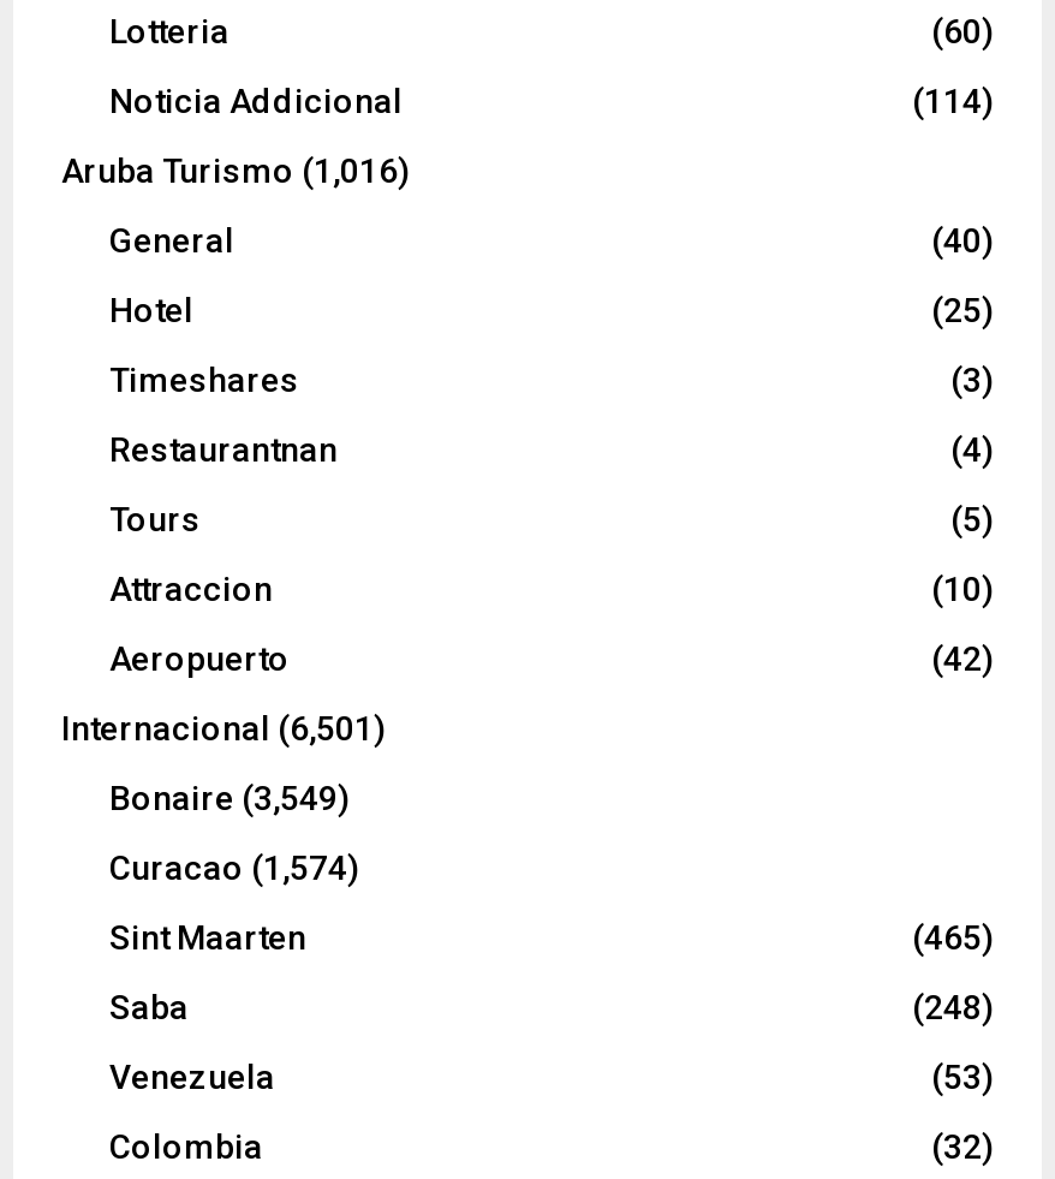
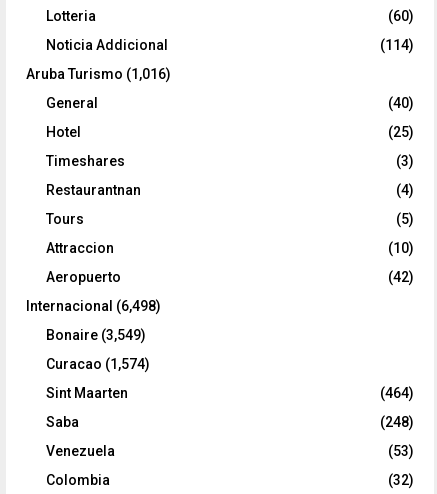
[61,708,386,747] Internacional (6,501) -> [26,298,161,314] Internacional (6,498)
[912,917,994,956] (465) -> [380,385,414,401] (464)

